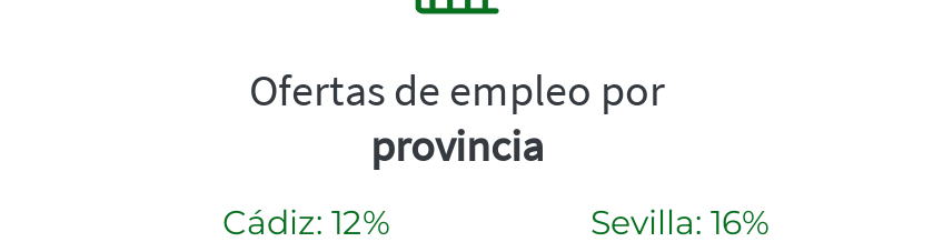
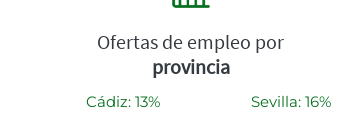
[222,201,389,244] Cádiz: 12% -> [86,92,160,111] Cádiz: 13%

